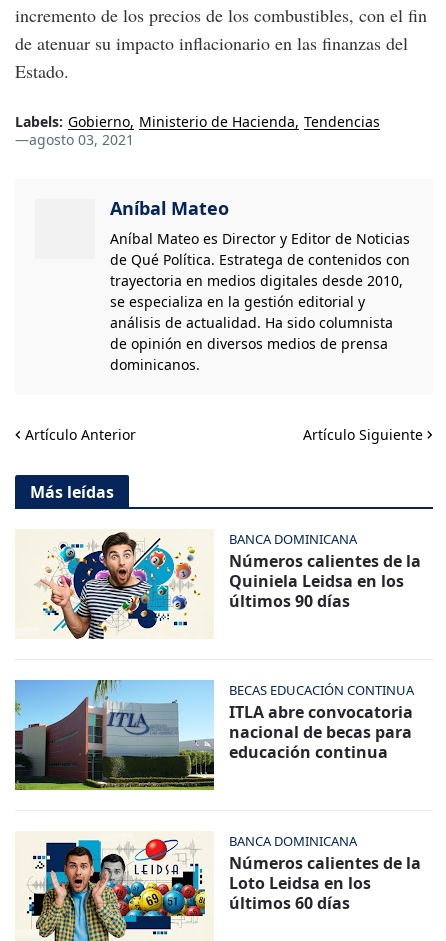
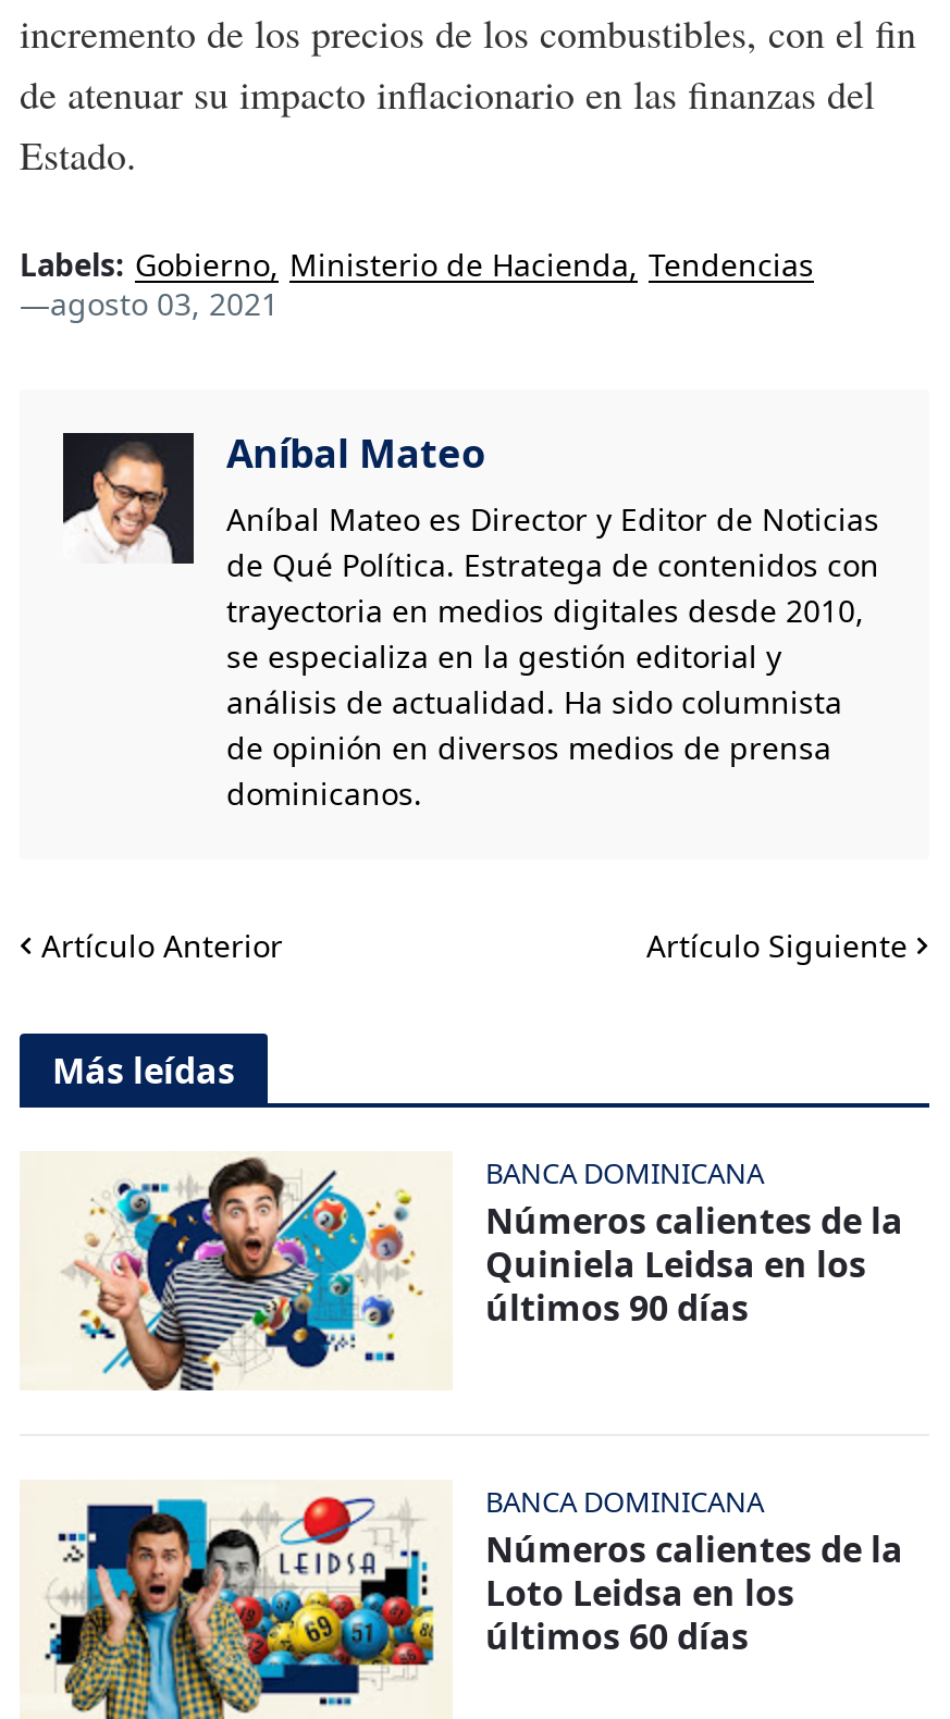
none -> [61,431,196,566] [image]
[14,679,414,791] [image] | BECAS EDUCACIÓN CONTINUA | ITLA abre convocatoria | nacional de becas para | educación continua -> none

